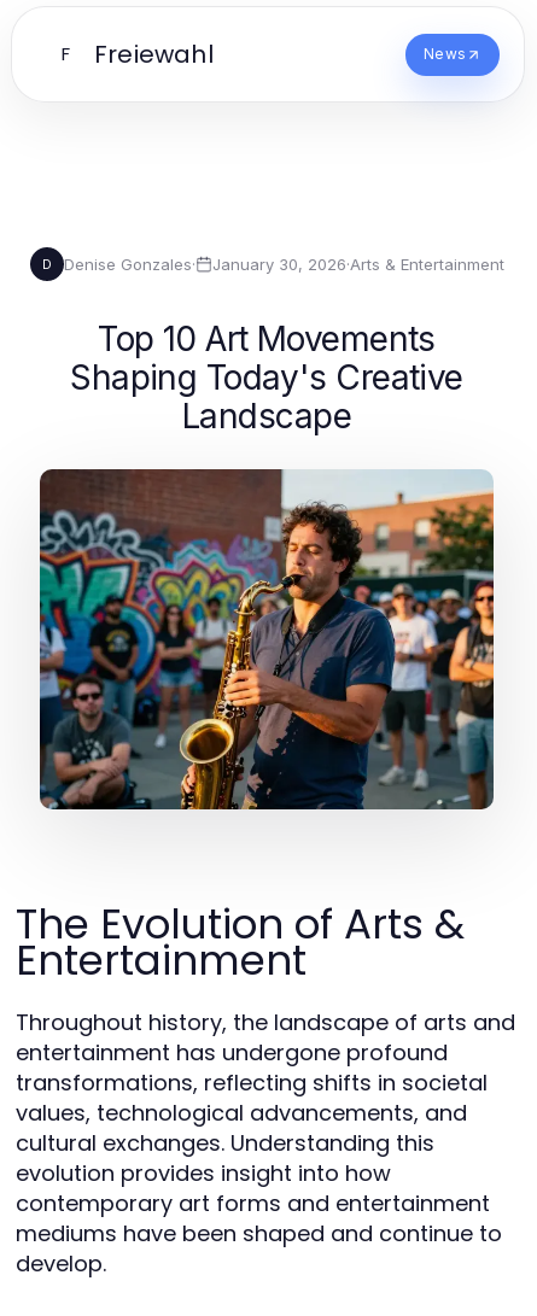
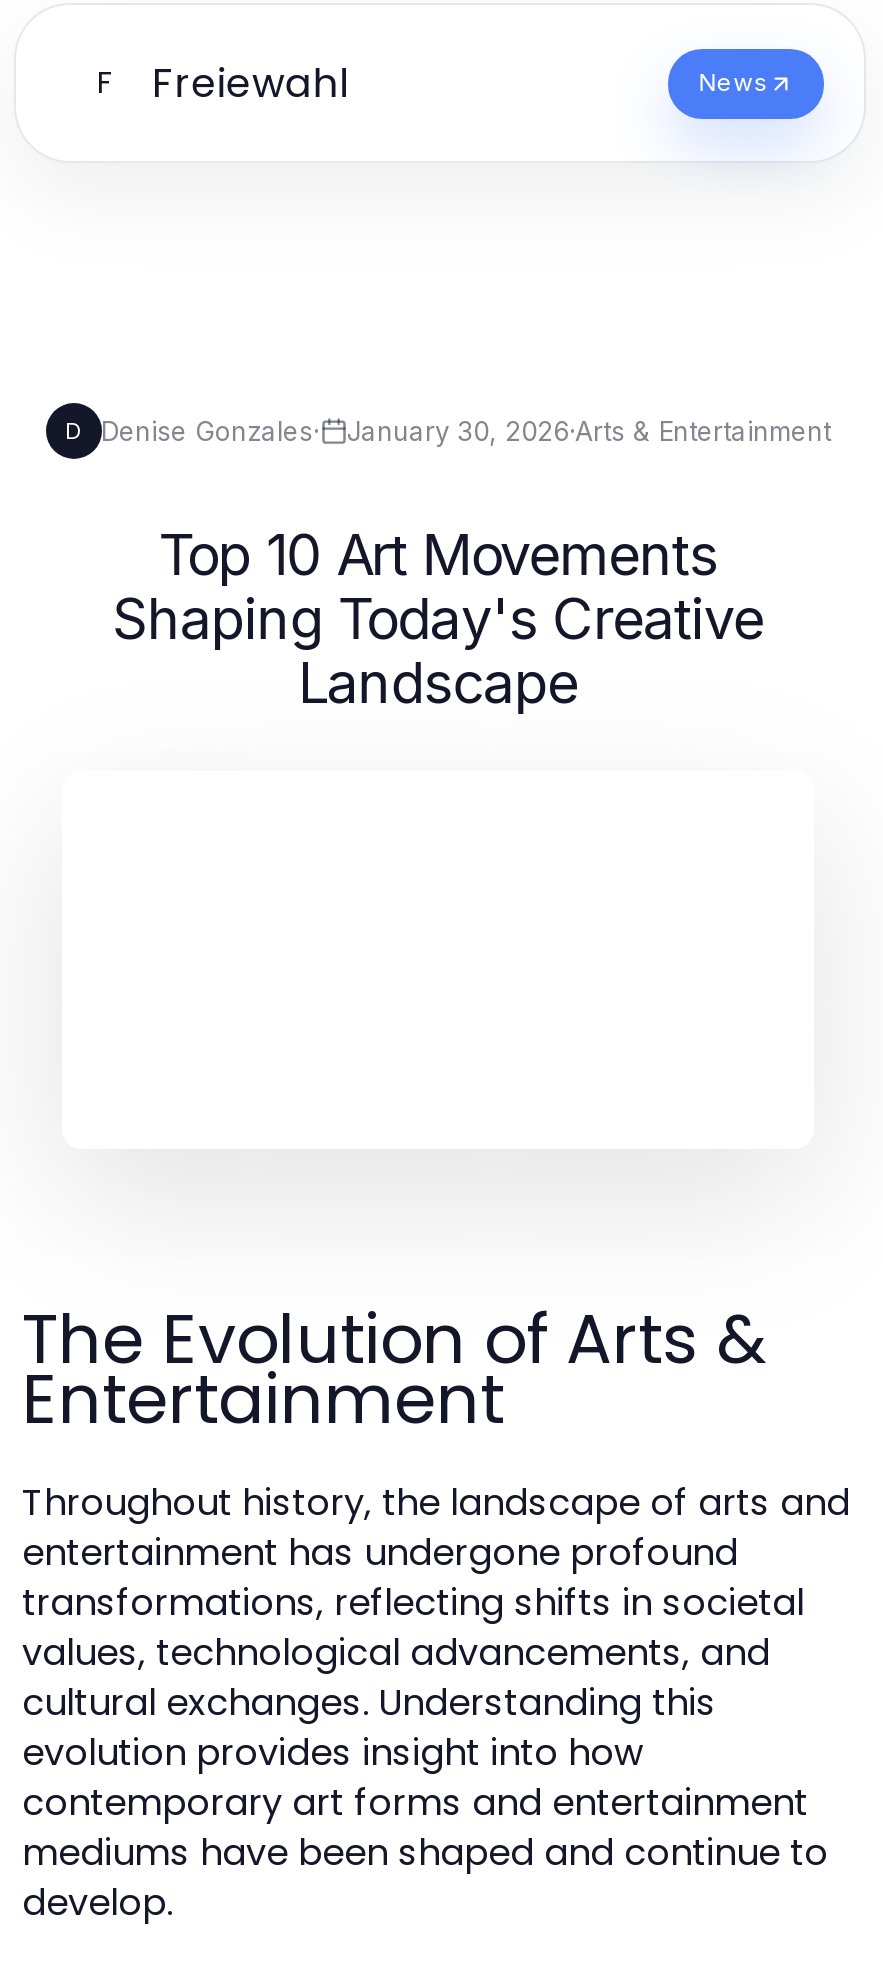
[39,468,495,811] [image] -> none

